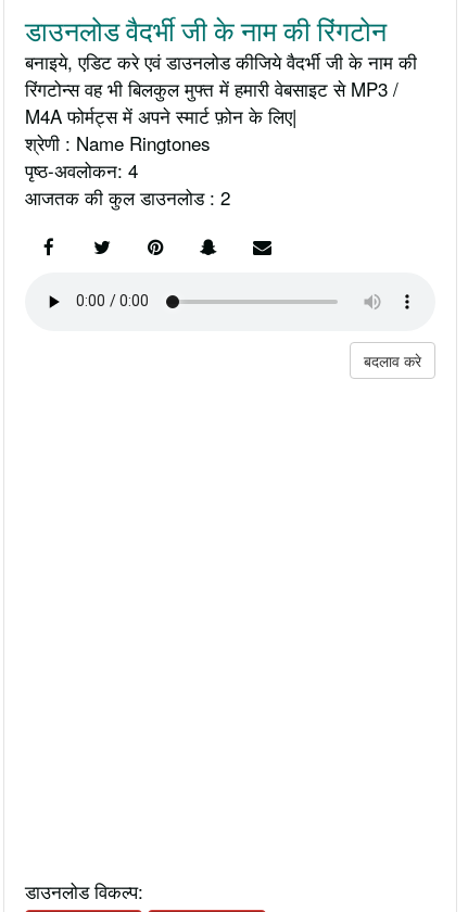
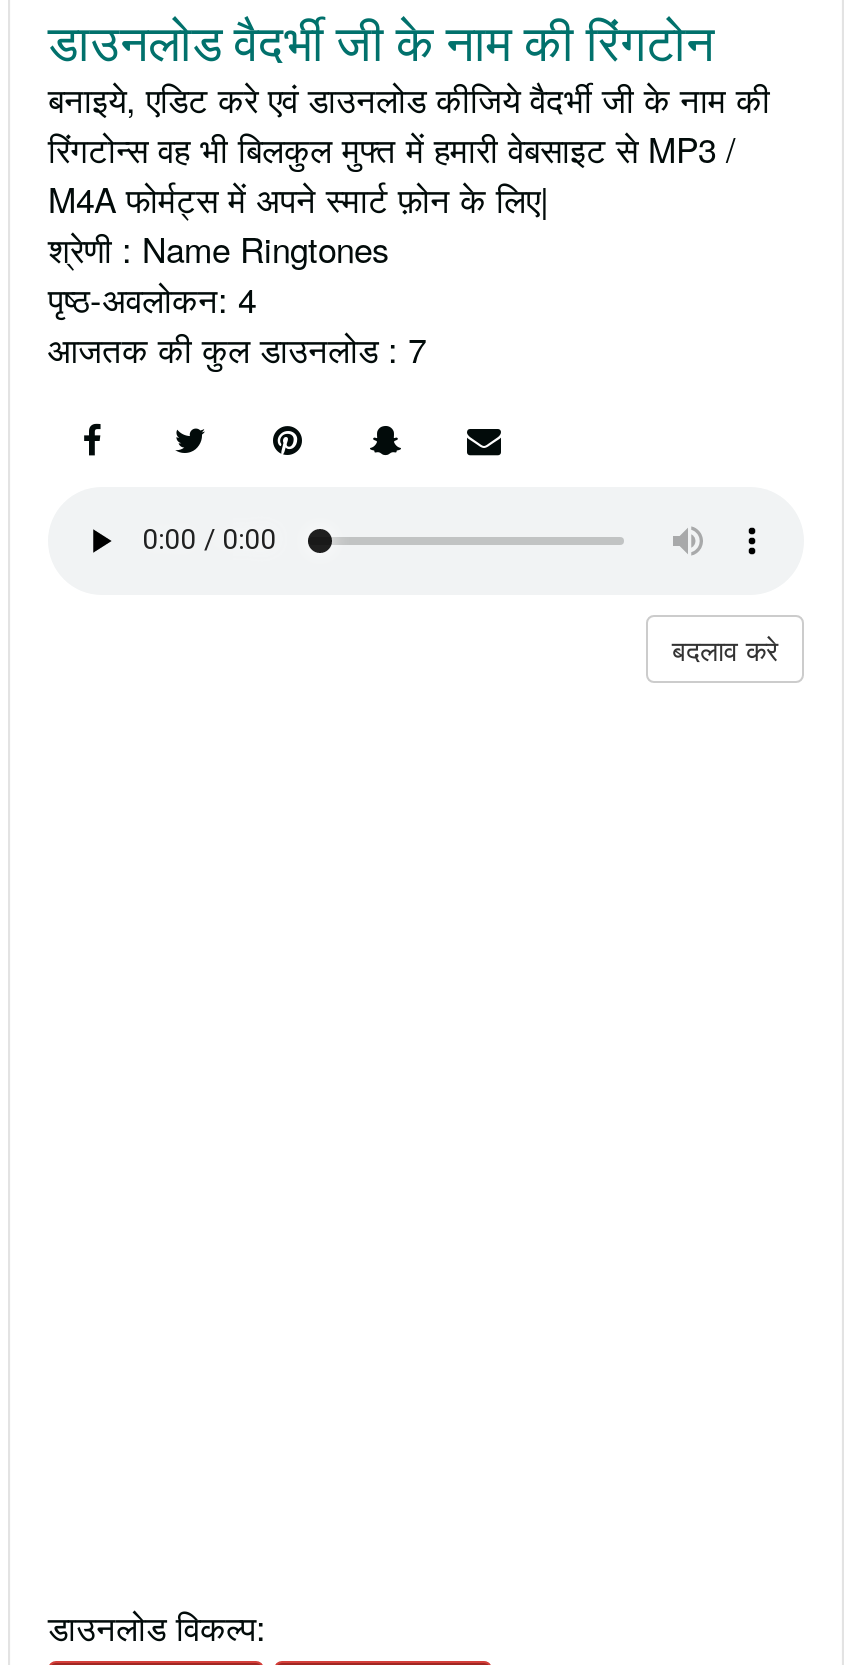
[25,183,230,210] आजतक की कुल डाउनलोड : 2 -> [48,322,426,372] आजतक की कुल डाउनलोड : 7

